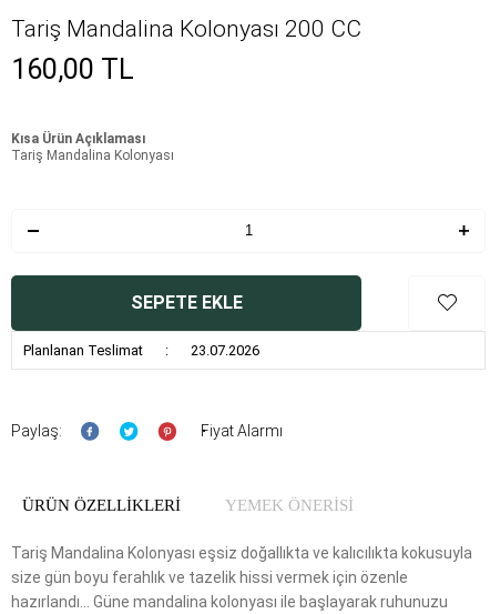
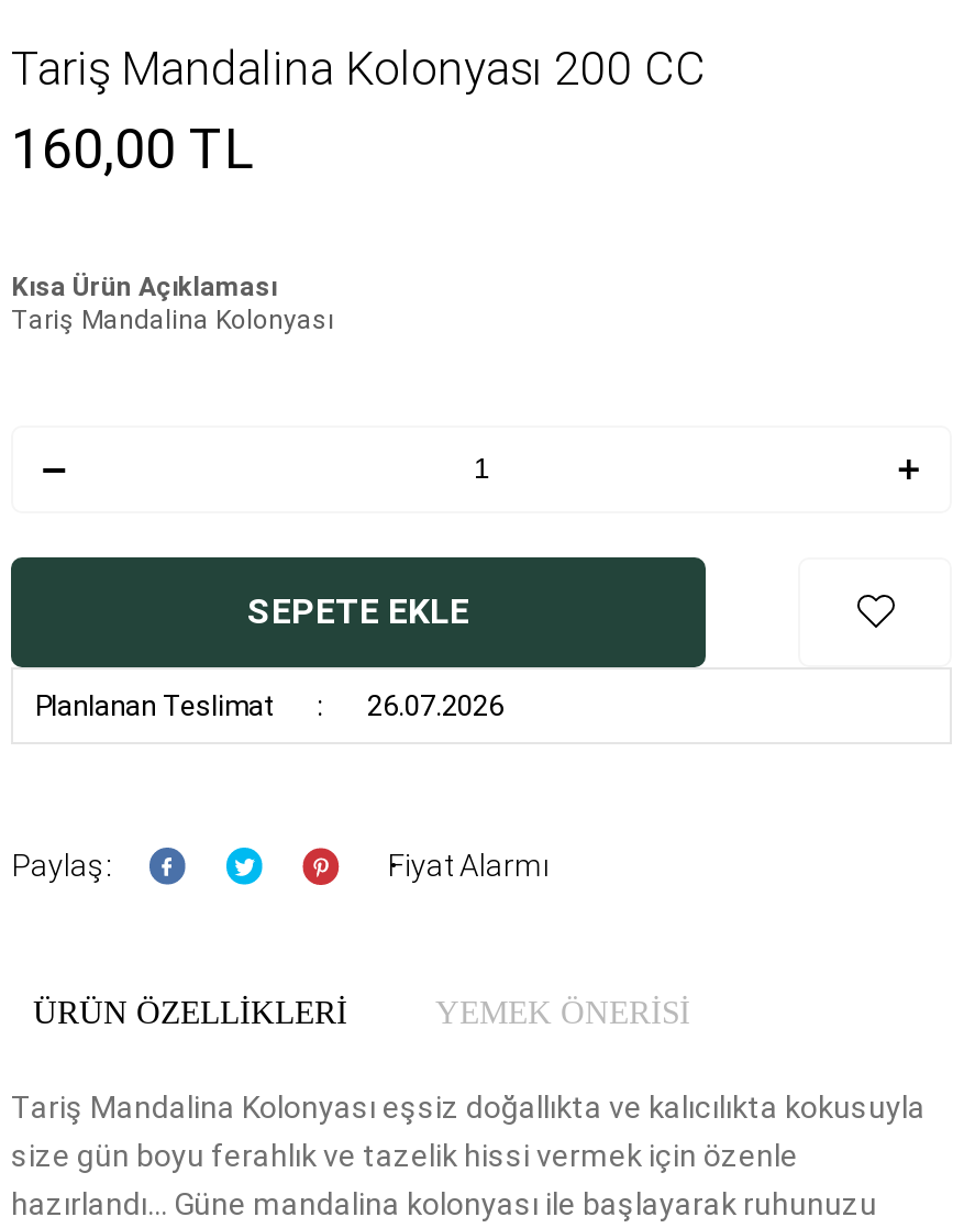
[191,342,259,359] 23.07.2026 -> [367,689,503,722] 26.07.2026

